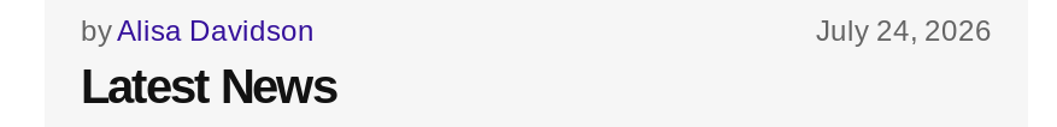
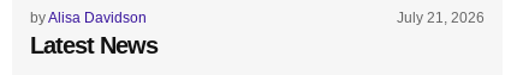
[816,14,992,48] July 24, 2026 -> [397,10,485,26] July 21, 2026

